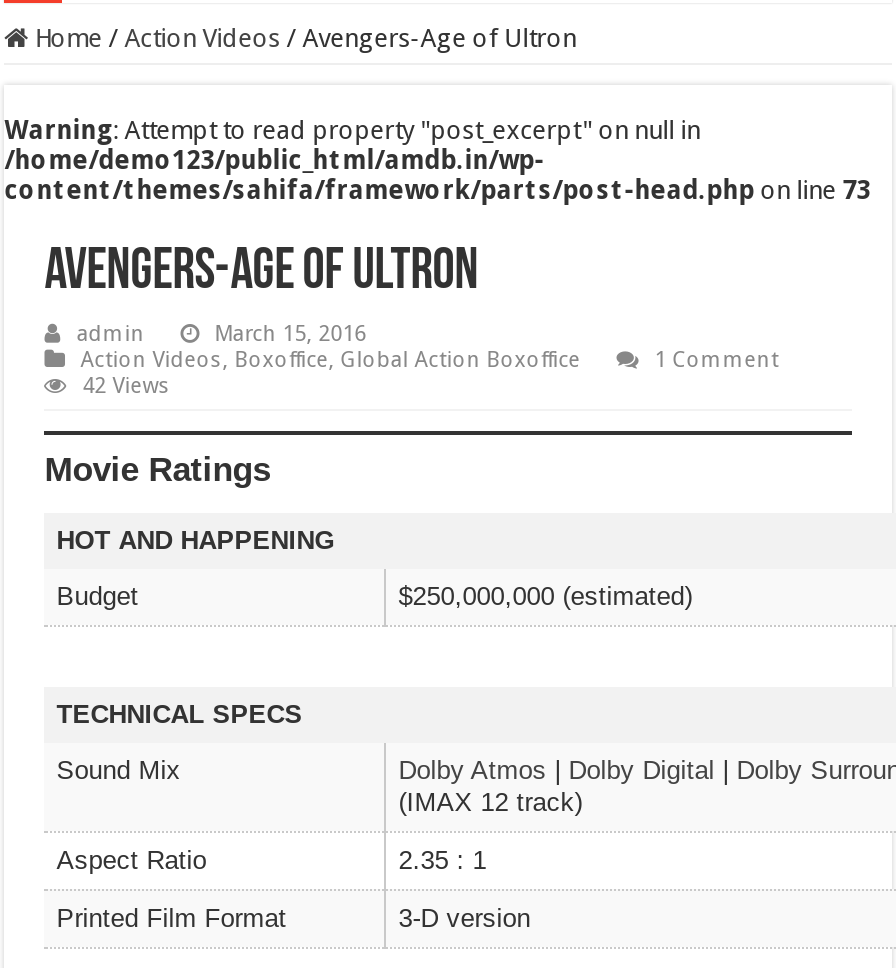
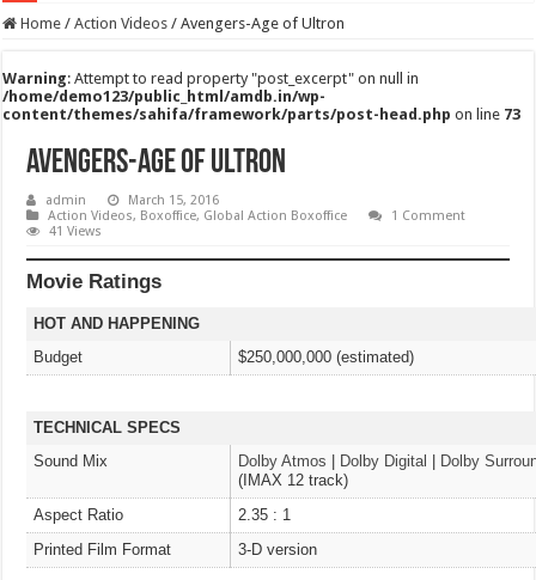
[82,373,170,399] 42 Views -> [49,223,102,239] 41 Views

